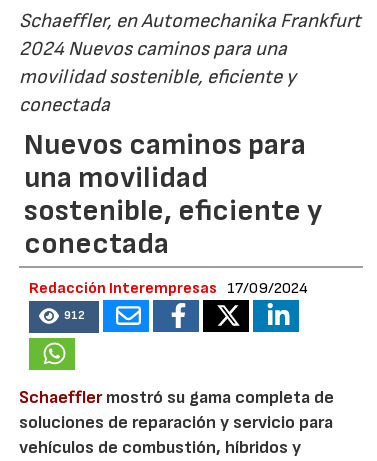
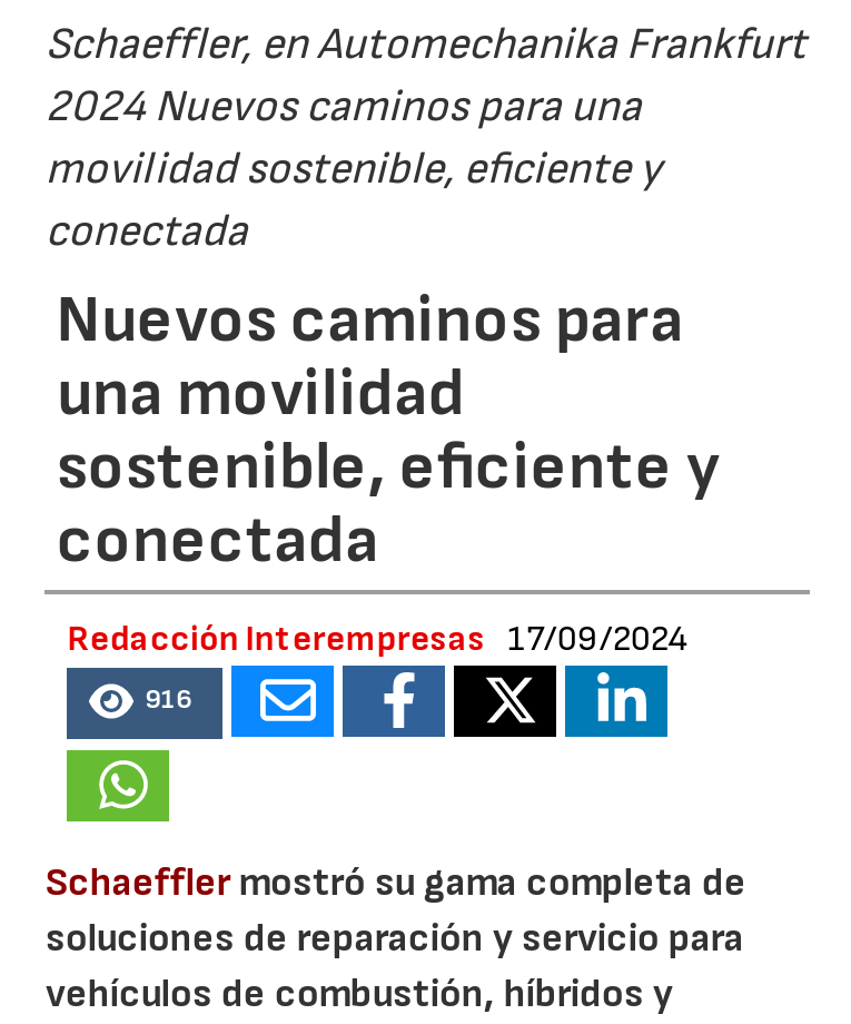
[64,308,85,323] 912 -> [146,683,192,717] 916

